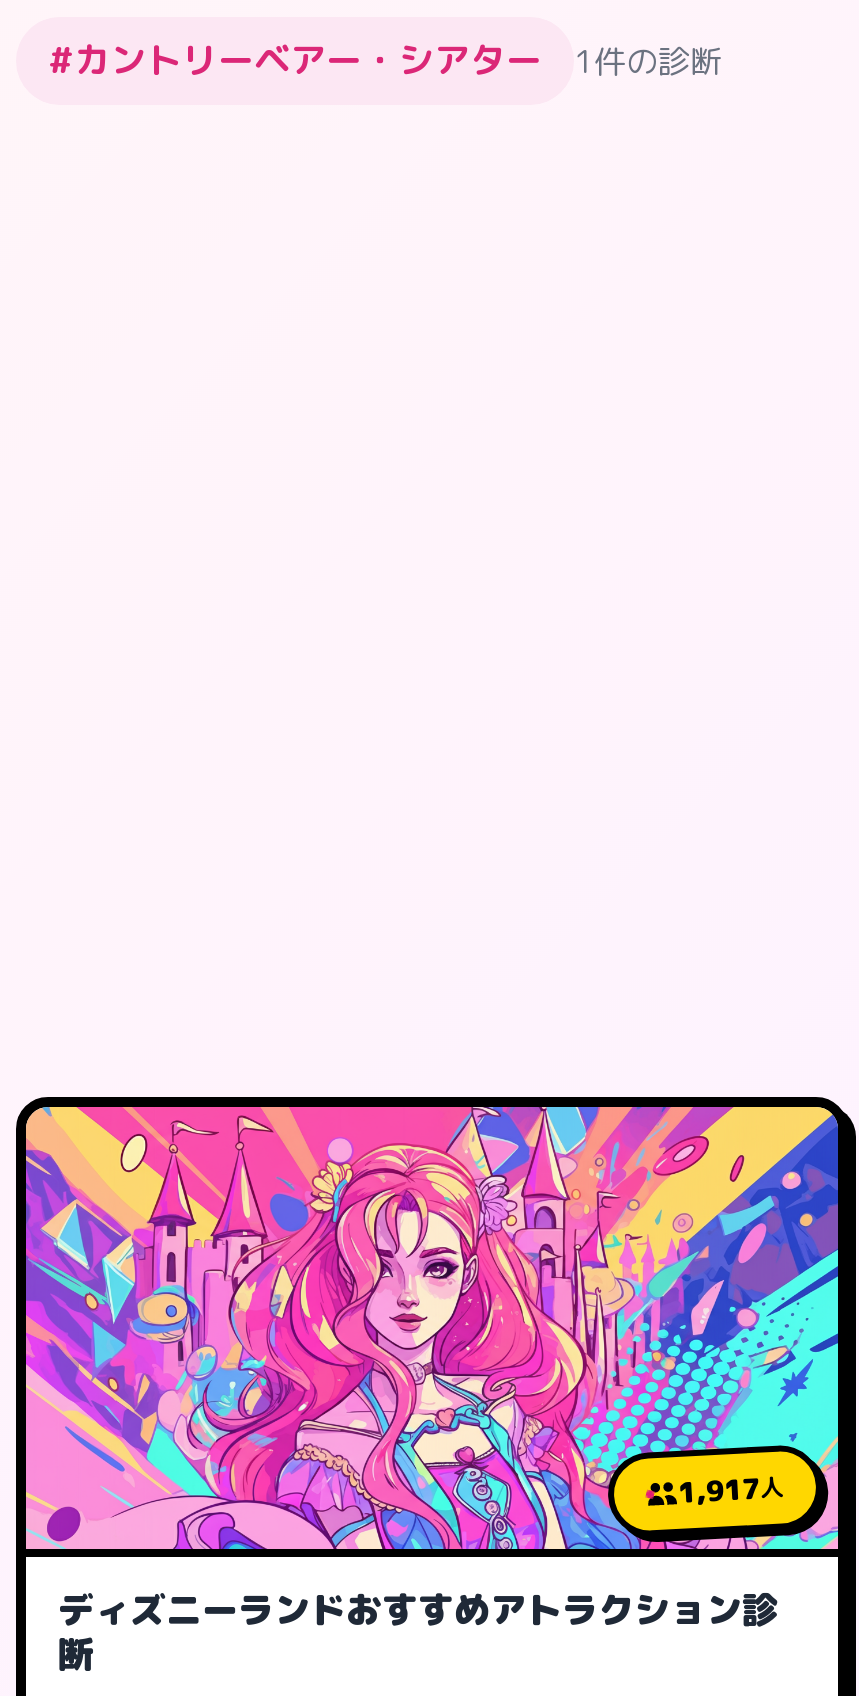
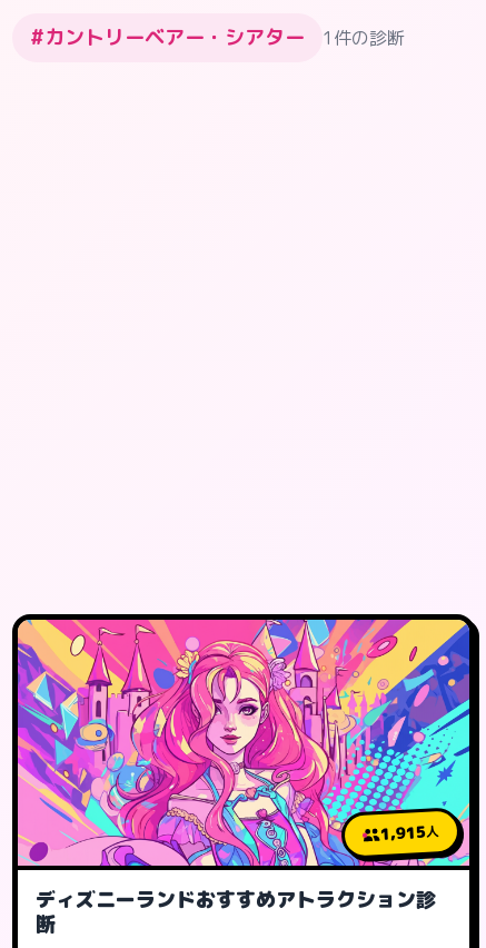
[677,1470,785,1512] 1,917人 -> [380,821,440,845] 1,915人

